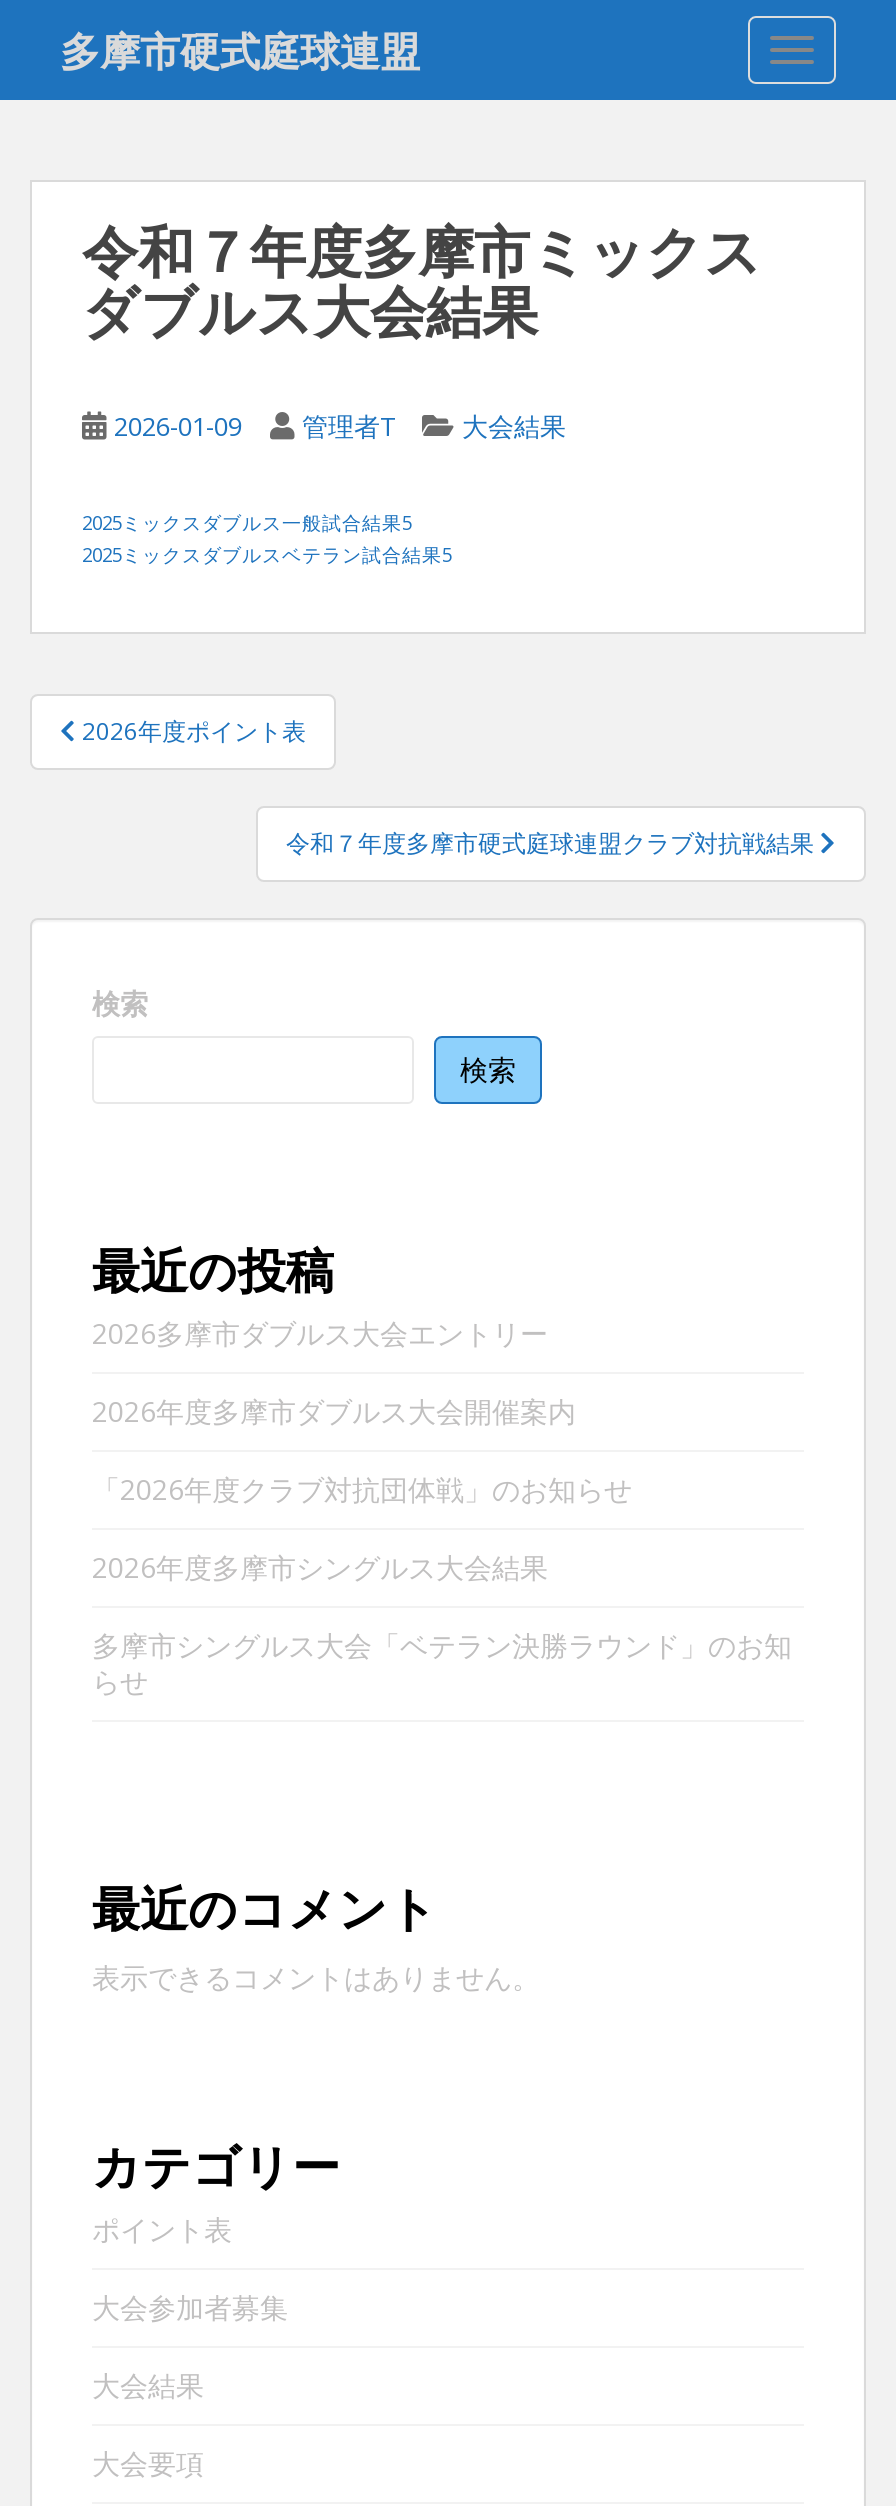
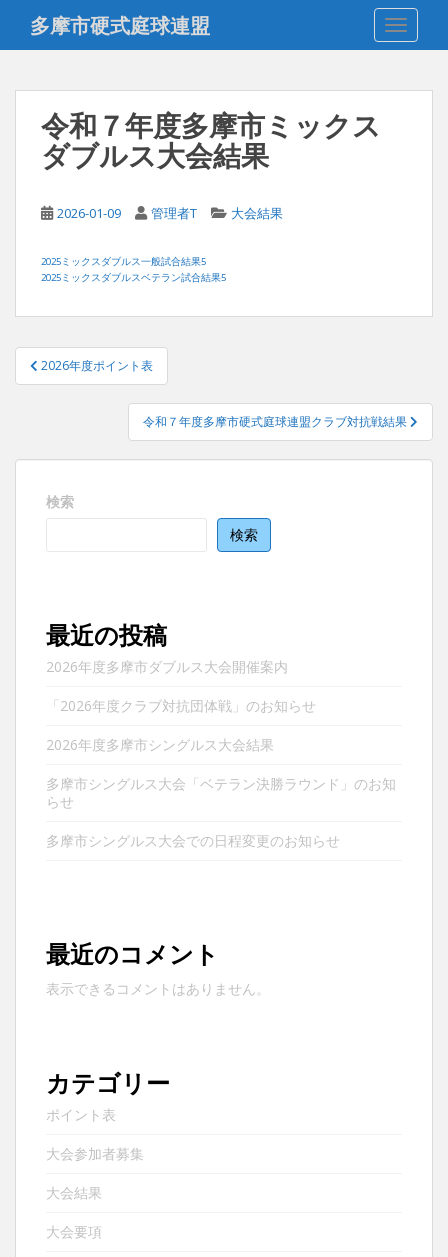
[92,1314,548,1352] 2026多摩市ダブルス大会エントリー -> none
moved [92,1392,792,1700] -> [46,657,396,811]: 2026年度多摩市ダブルス大会開催案内 | 「2026年度クラブ対抗団体戦」のお知らせ | 2026年度多摩市シングルス大会結果 | 多摩市シングルス大会「ベテラン決勝ラウンド」のお知 | らせ
none -> [46,831,340,850] 多摩市シングルス大会での日程変更のお知らせ

